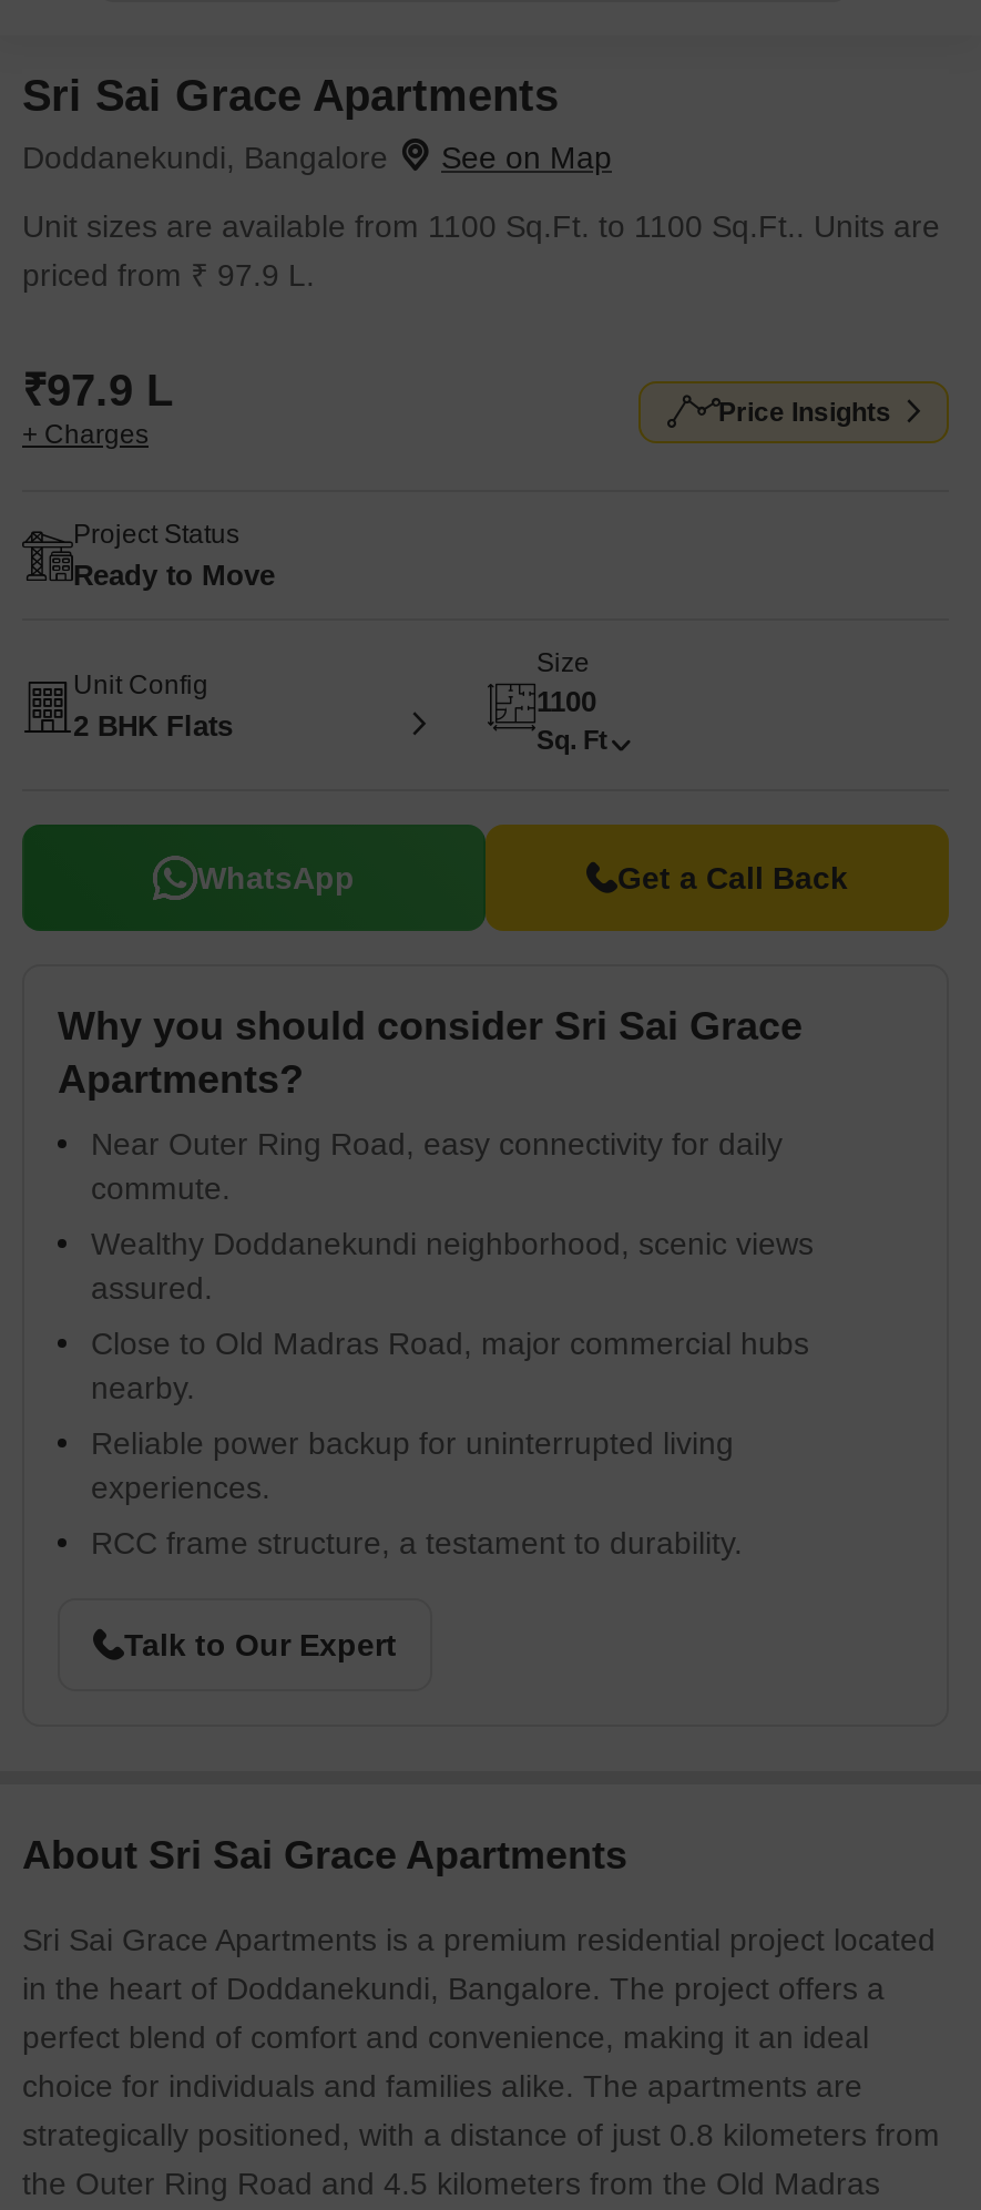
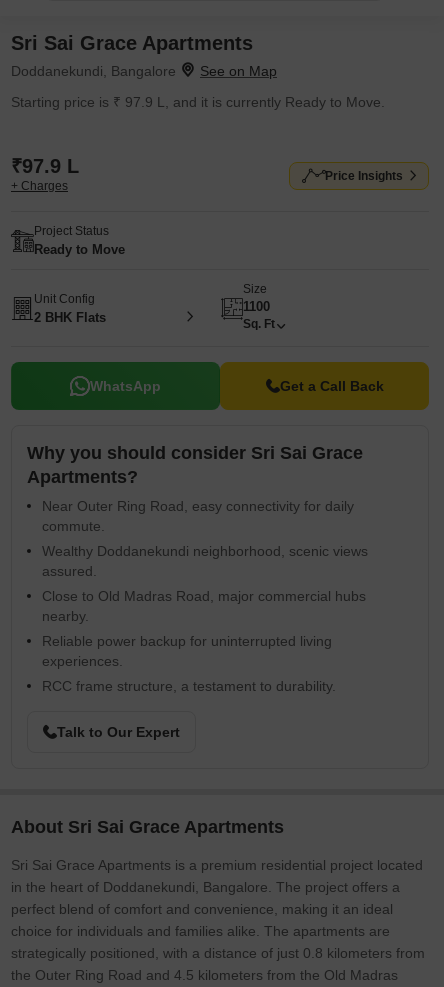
[22,208,940,293] Unit sizes are available from 1100 Sq.Ft. to 1100 Sq.Ft.. Units are | priced from ₹ 97.9 L. -> [11,94,385,110] Starting price is ₹ 97.9 L, and it is currently Ready to Move.

